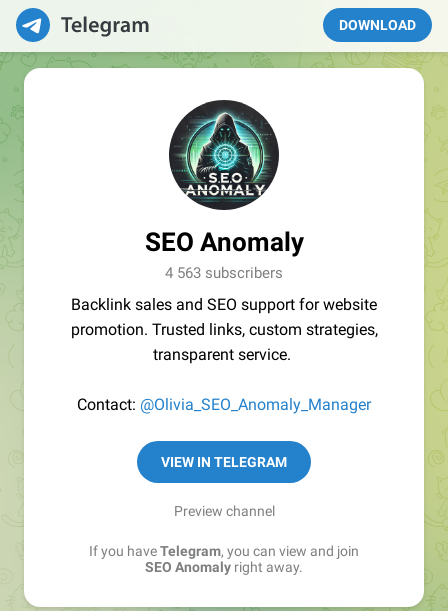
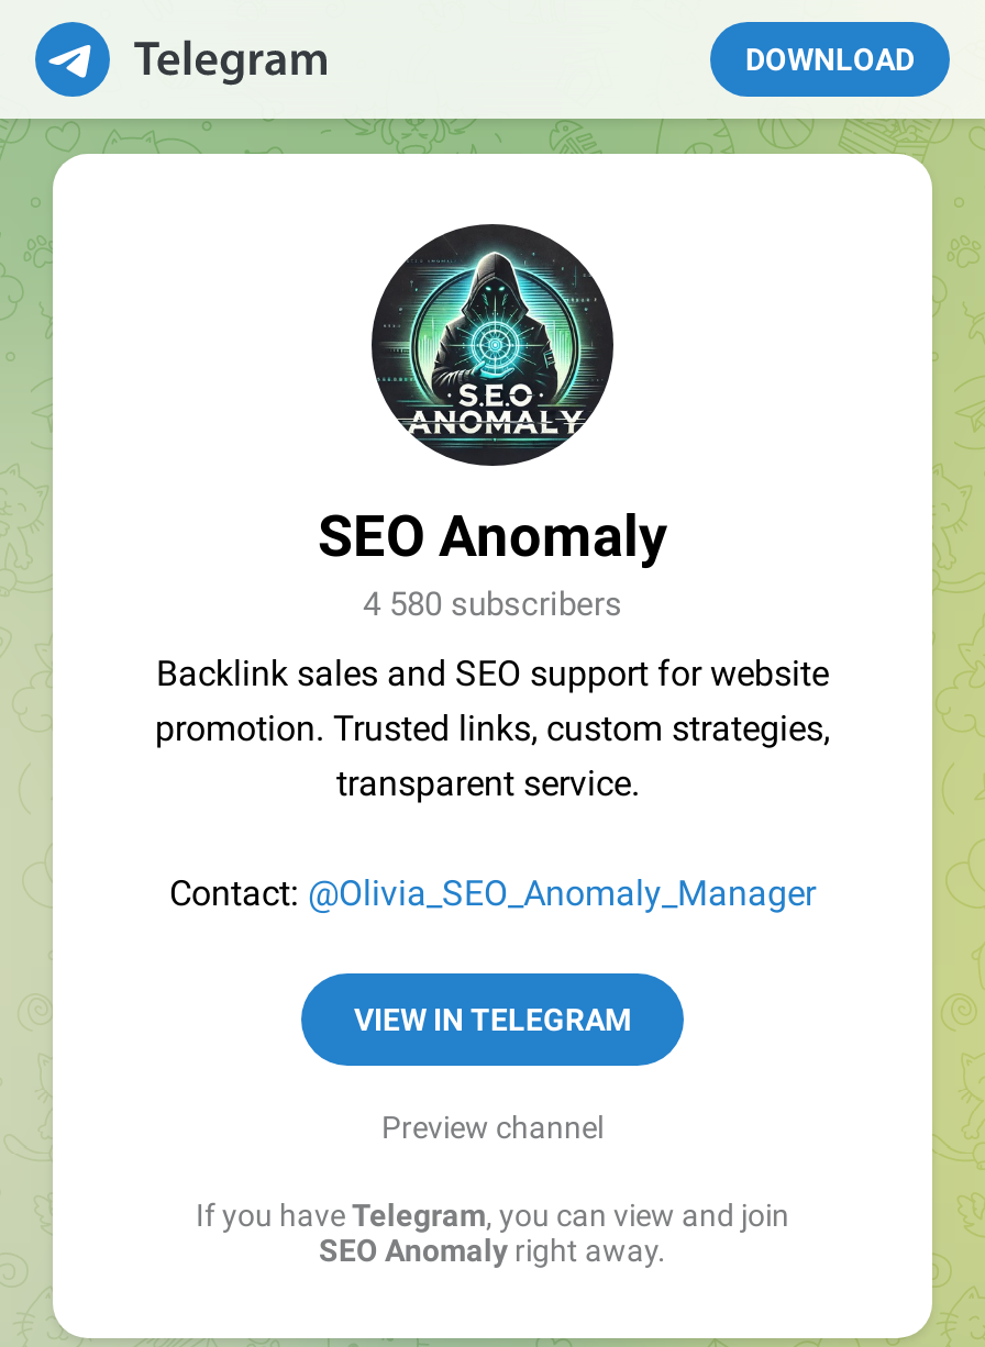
[165,264,283,282] 4 563 subscribers -> [363,585,622,624] 4 580 subscribers

